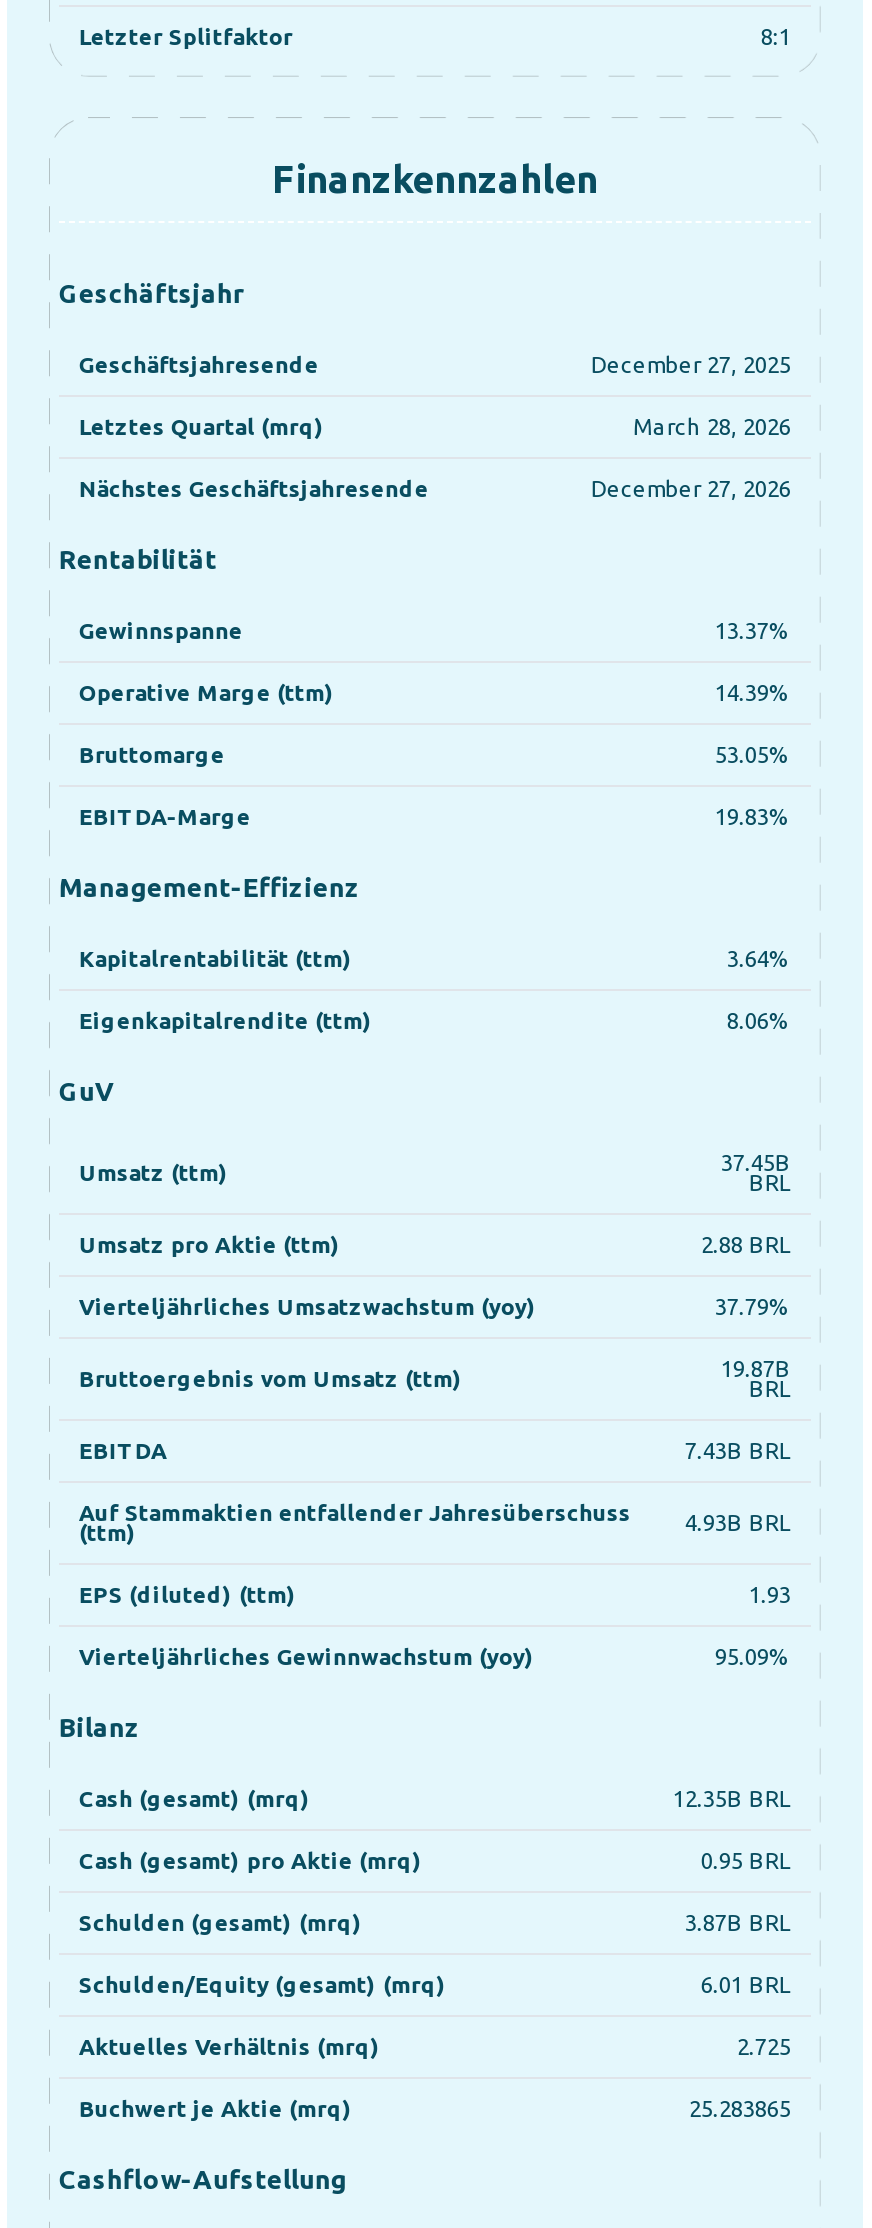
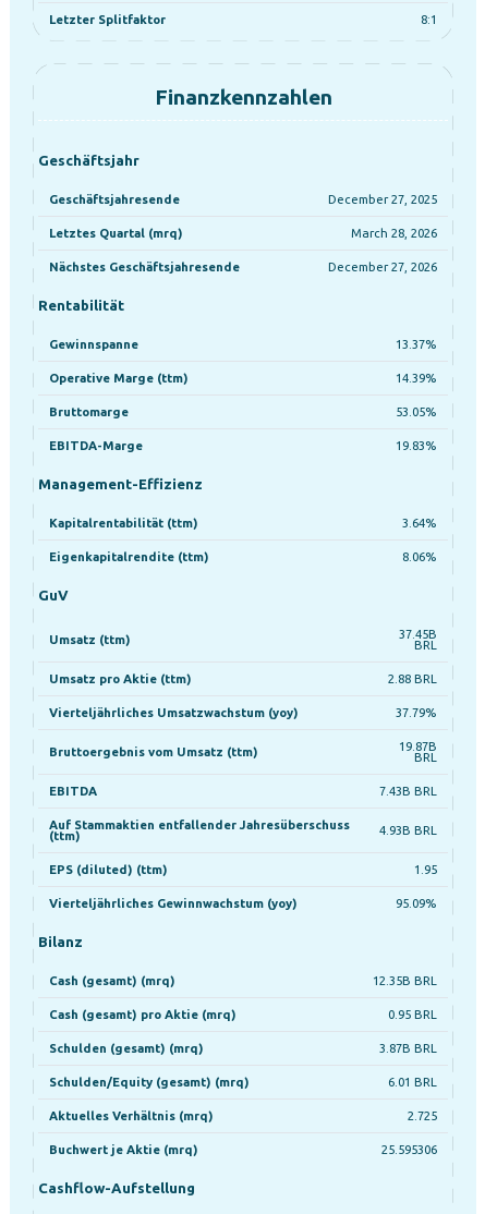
[749,1582,791,1608] 1.93 -> [414,862,437,876] 1.95
[689,2096,791,2122] 25.283865 -> [381,1142,437,1156] 25.595306

